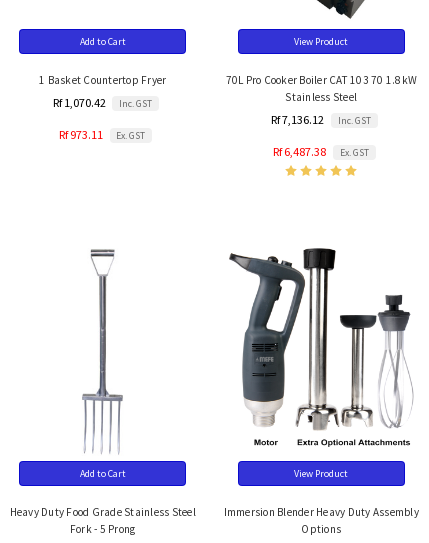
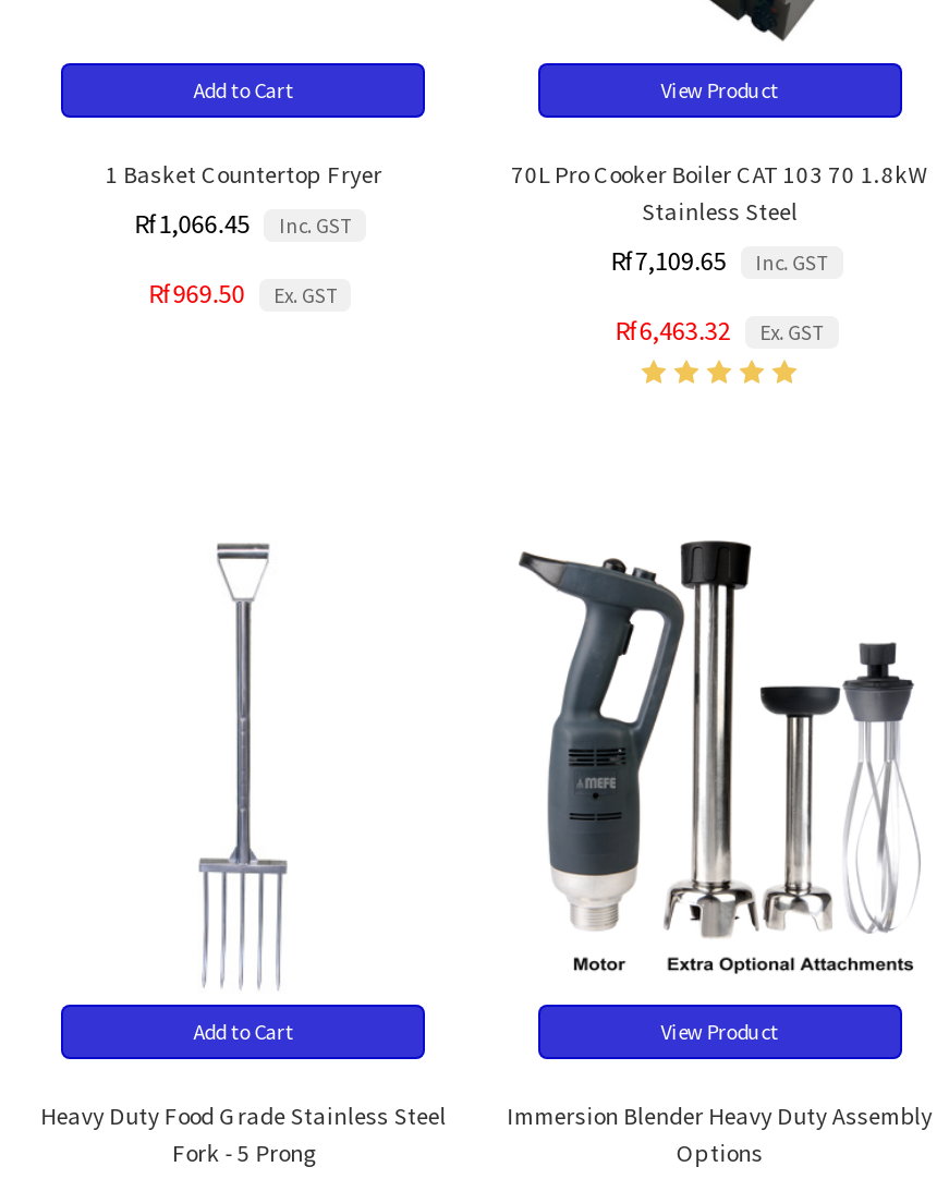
[53,95,152,110] Rf 1,070.42 Inc. GST -> [134,207,351,240] Rf 1,066.45 Inc. GST
[271,112,371,127] Rf 7,136.12 Inc. GST -> [611,245,827,277] Rf 7,109.65 Inc. GST
[59,127,145,142] Rf 973.11 Ex. GST -> [149,276,337,309] Rf 969.50 Ex. GST
[273,144,369,159] Rf 6,487.38 Ex. GST -> [615,313,823,346] Rf 6,463.32 Ex. GST

